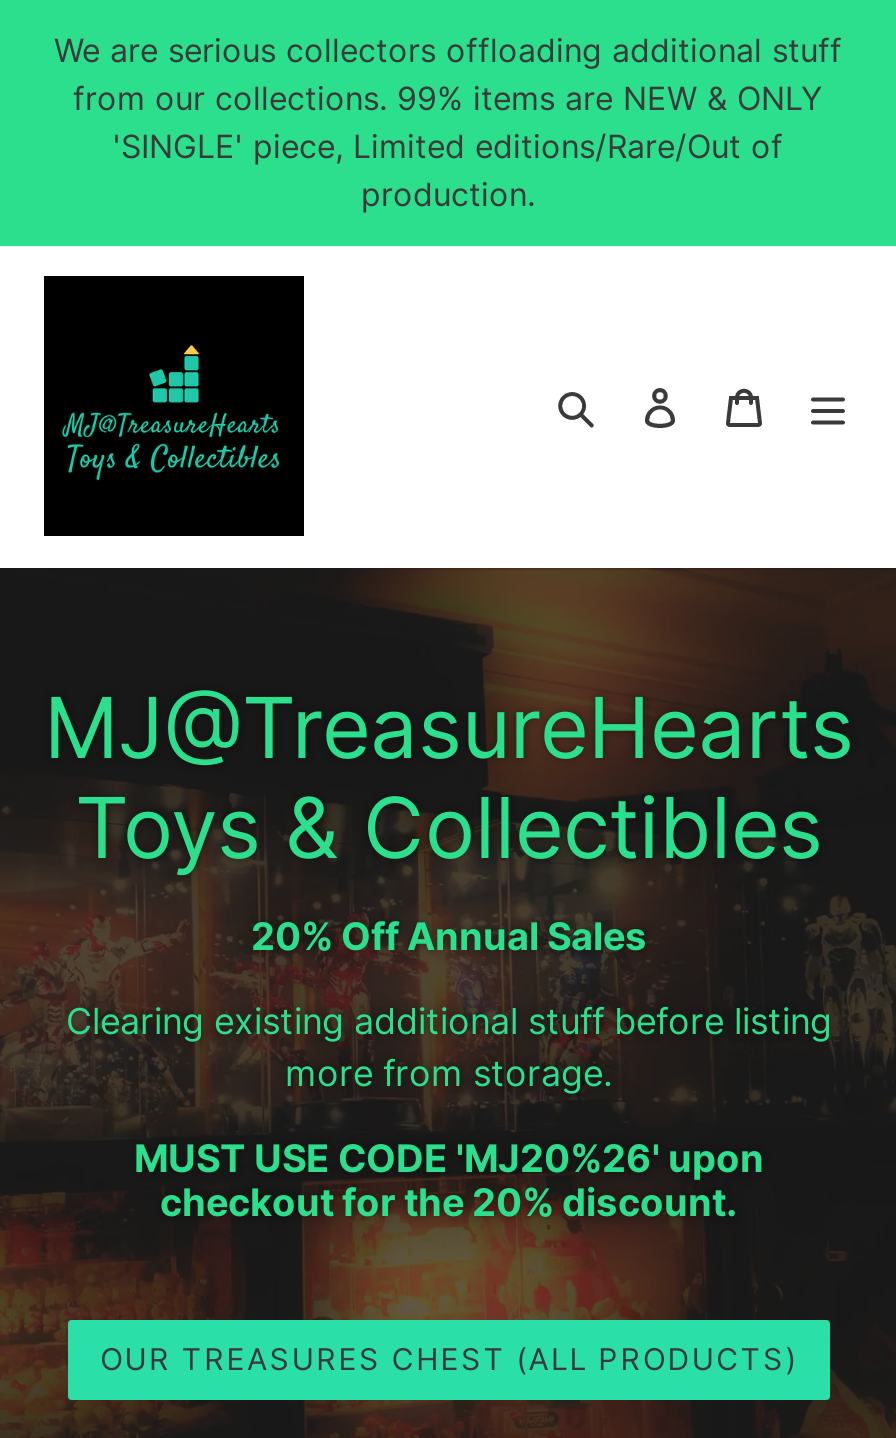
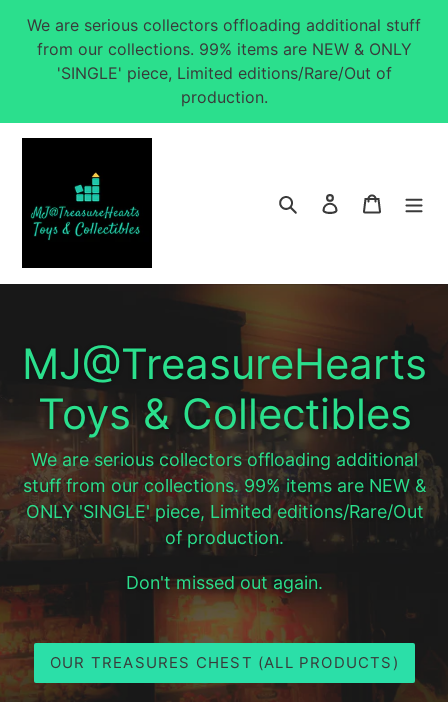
[66,915,832,1227] 20% Off Annual Sales | Clearing existing additional stuff before listing | more from storage. | MUST USE CODE 'MJ20%26' upon | checkout for the 20% discount. -> [23,449,426,593] We are serious collectors offloading additional | stuff from our collections. 99% items are NEW & | ONLY 'SINGLE' piece, Limited editions/Rare/Out | of production. | Don't missed out again.

